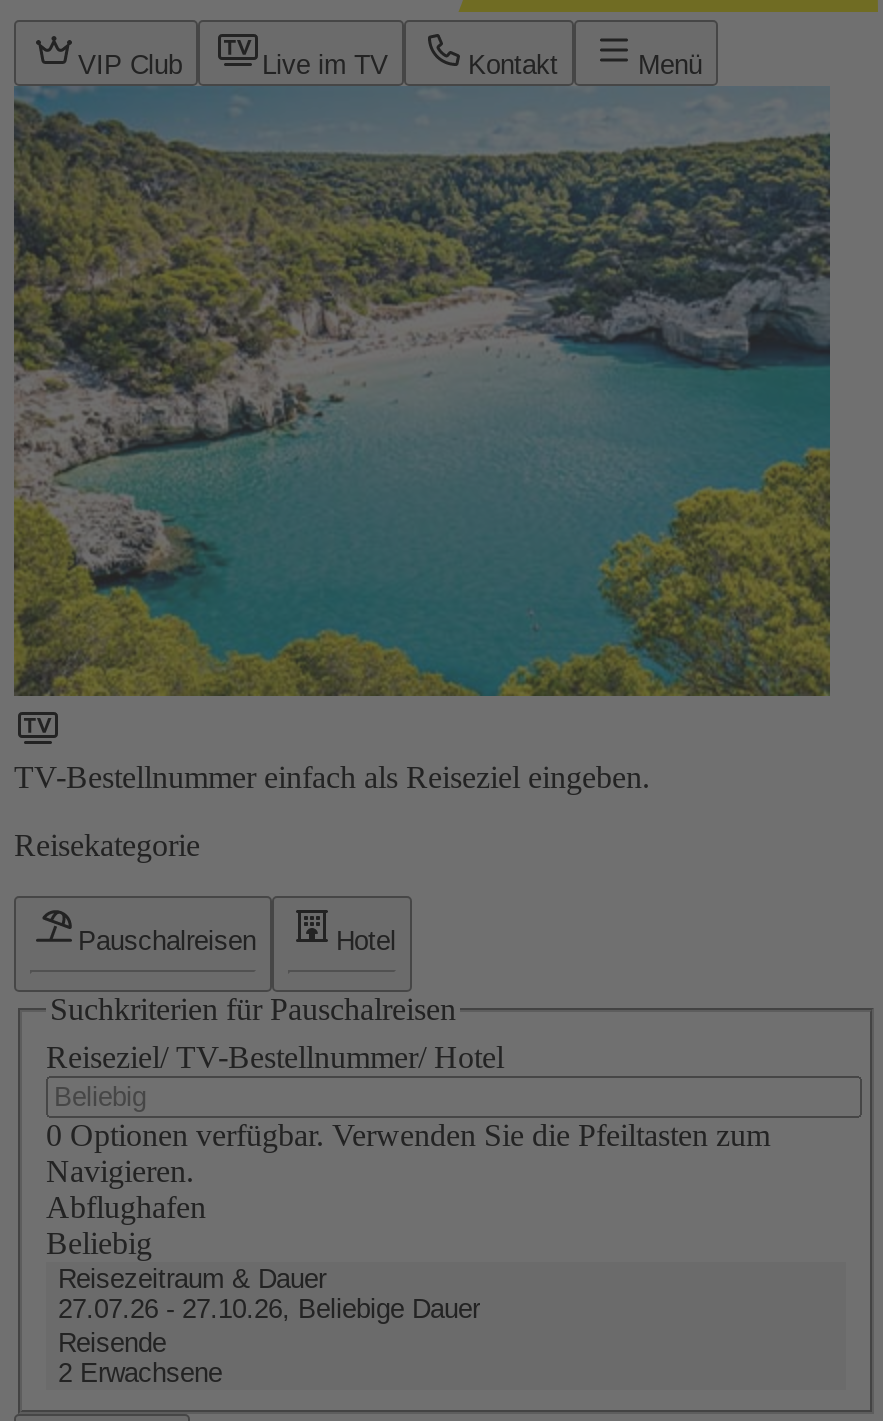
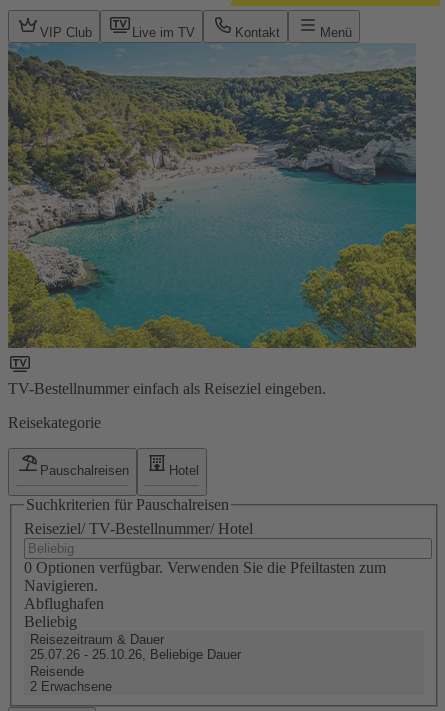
[58,1294,480,1324] 27.07.26 - 27.10.26, Beliebige Dauer -> [30,647,241,662] 25.07.26 - 25.10.26, Beliebige Dauer

